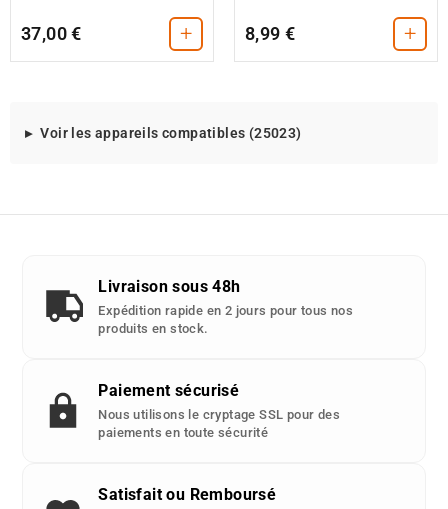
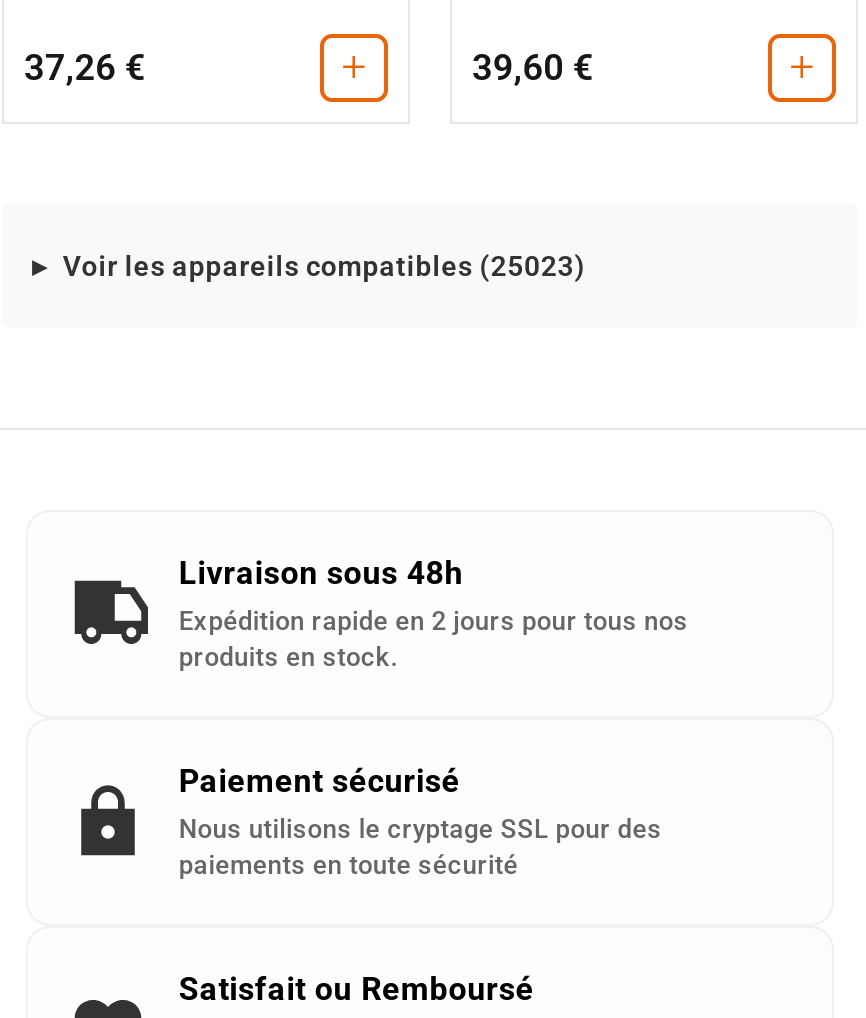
[21,23,82,44] 37,00 € -> [24,46,146,88] 37,26 €
[245,23,295,44] 8,99 € -> [472,46,594,88] 39,60 €

